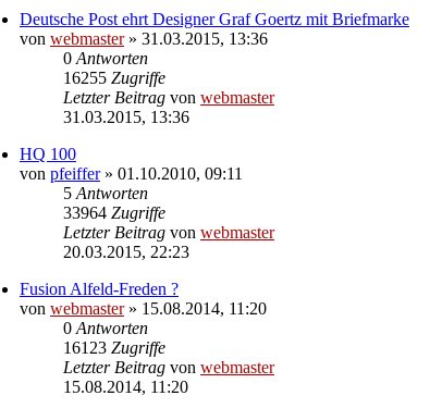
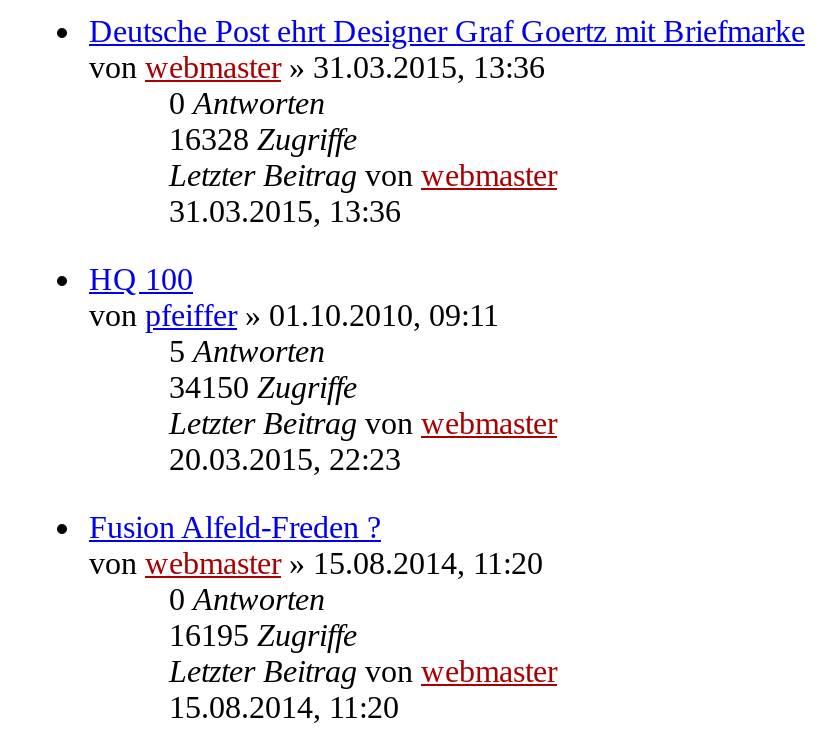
[63,68,165,87] 16255 Zugriffe -> [169,122,357,156] 16328 Zugriffe
[63,203,165,222] 33964 Zugriffe -> [169,370,357,404] 34150 Zugriffe
[63,338,165,357] 16123 Zugriffe -> [169,618,357,652] 16195 Zugriffe

